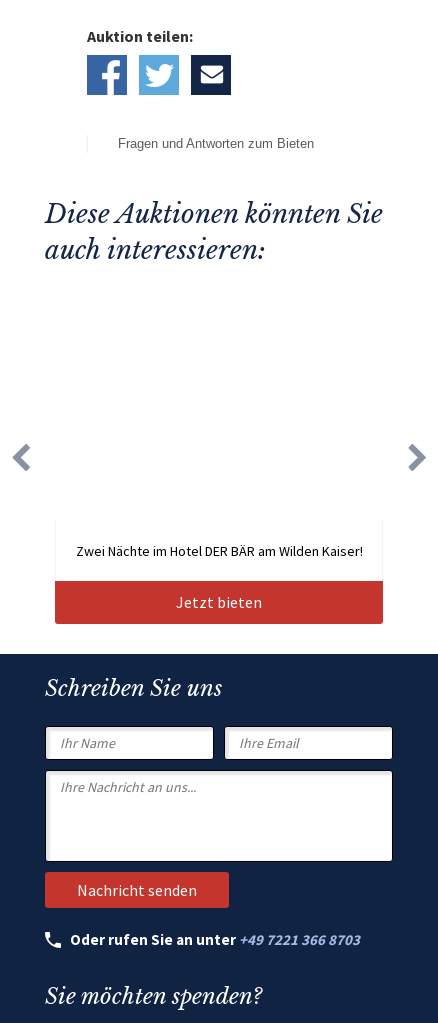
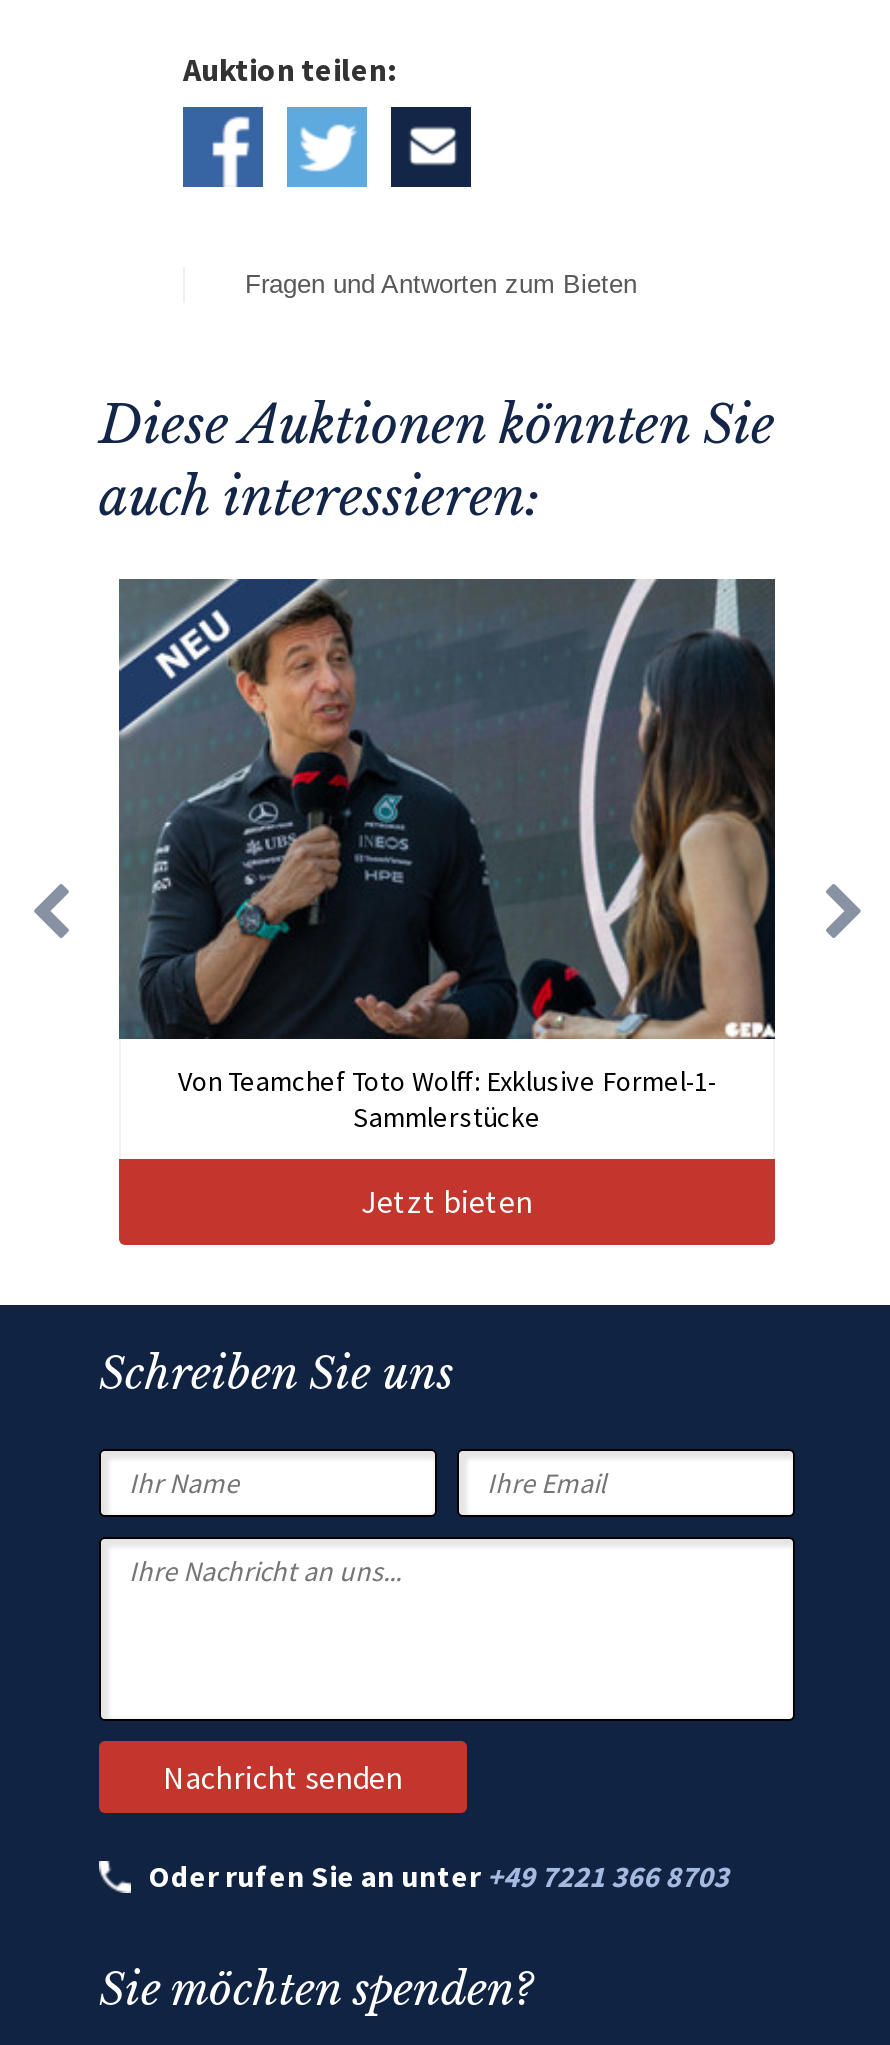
none -> [117,576,777,1042] [image]
[75,542,362,560] Zwei Nächte im Hotel DER BÄR am Wilden Kaiser! -> [178,1062,716,1134] Von Teamchef Toto Wolff: Exklusive Formel-1- | Sammlerstücke

